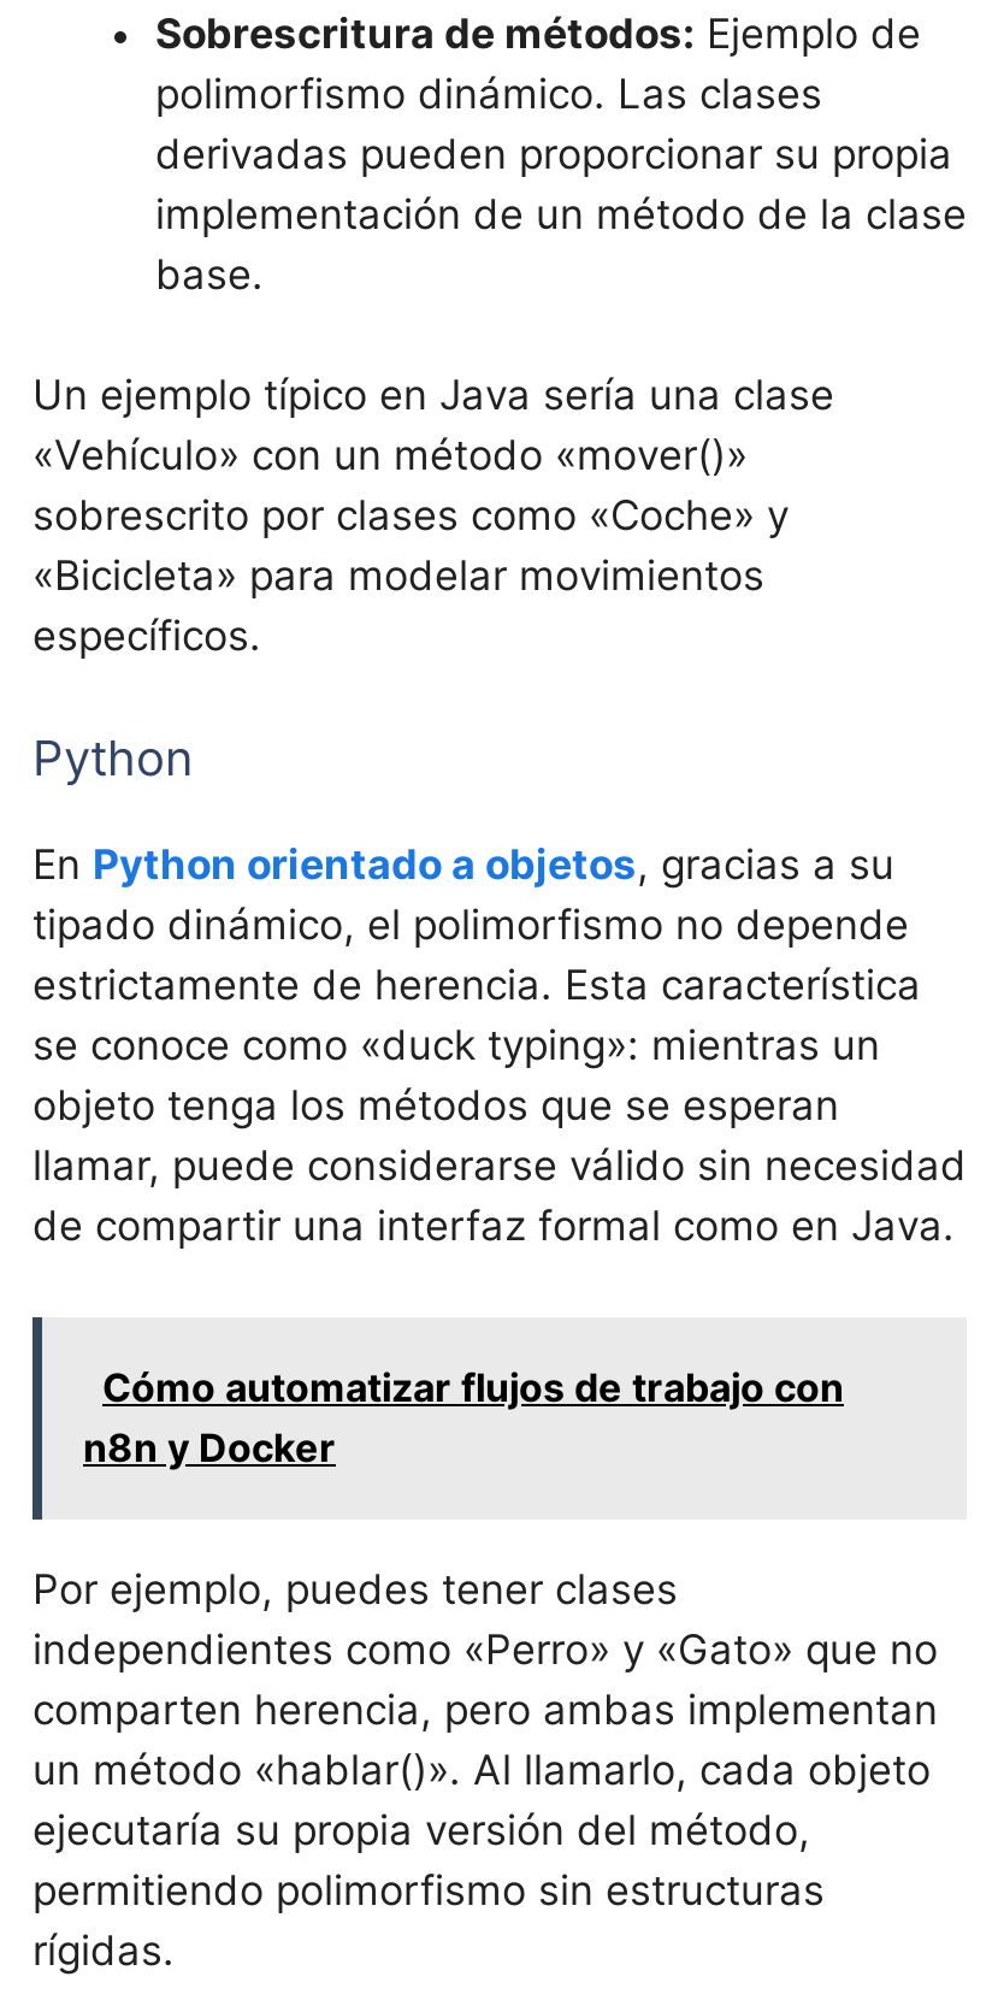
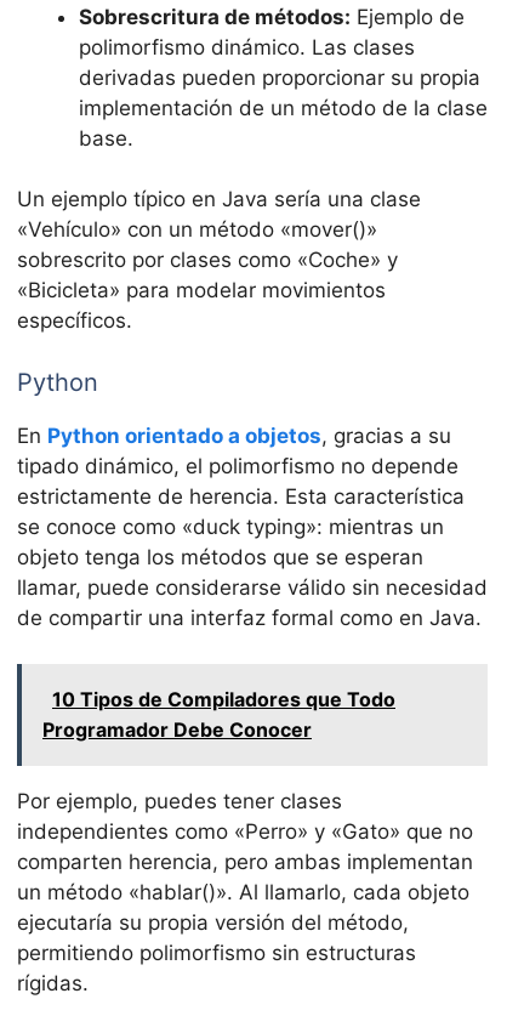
[83,1364,844,1472] Cómo automatizar flujos de trabajo con | n8n y Docker -> [42,688,395,742] 10 Tipos de Compiladores que Todo | Programador Debe Conocer

